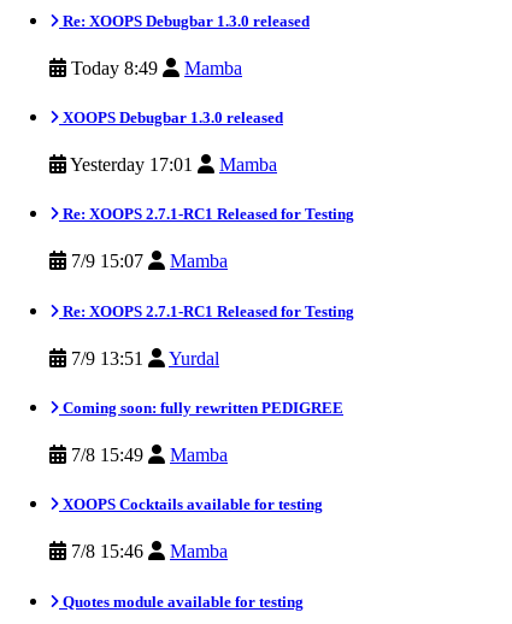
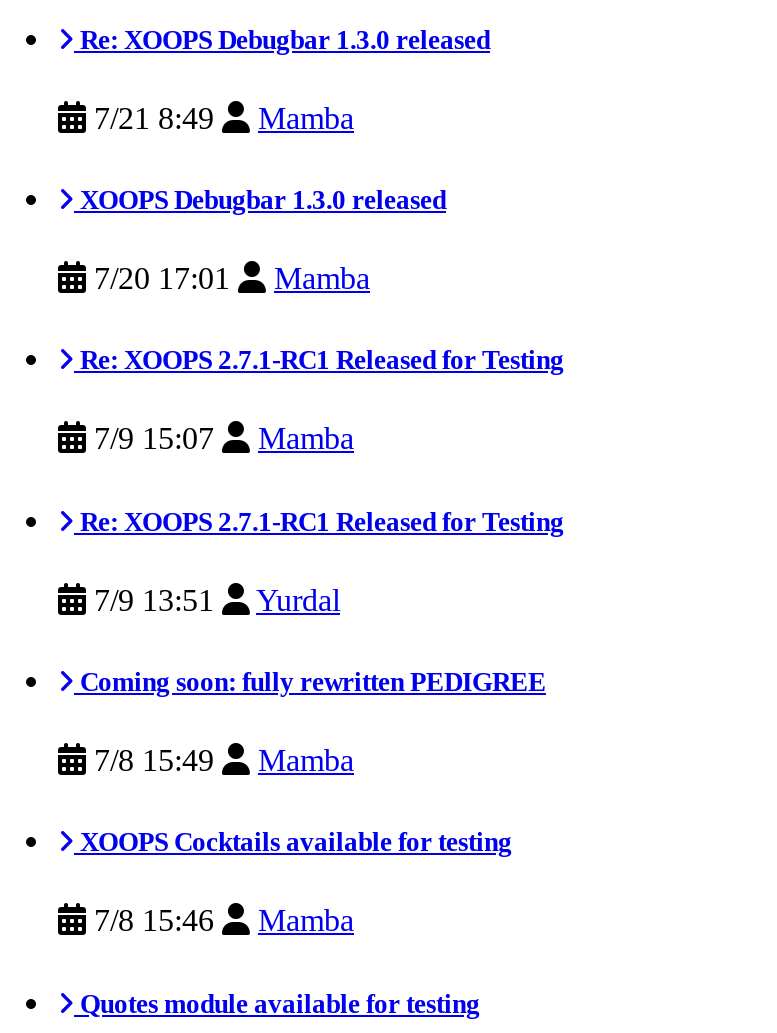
[66,57,242,78] Today 8:49 Mamba -> [86,100,354,134] 7/21 8:49 Mamba
[66,154,277,175] Yesterday 17:01 Mamba -> [86,261,370,295] 7/20 17:01 Mamba

